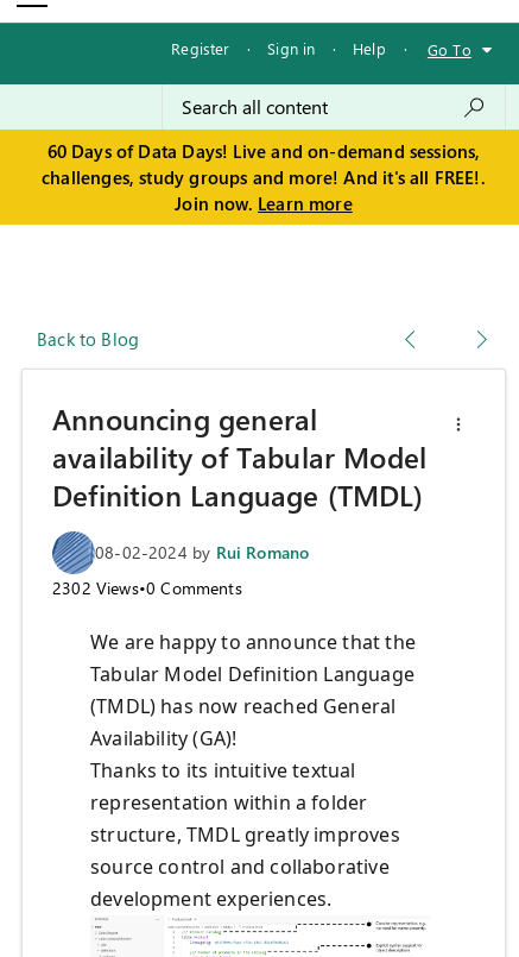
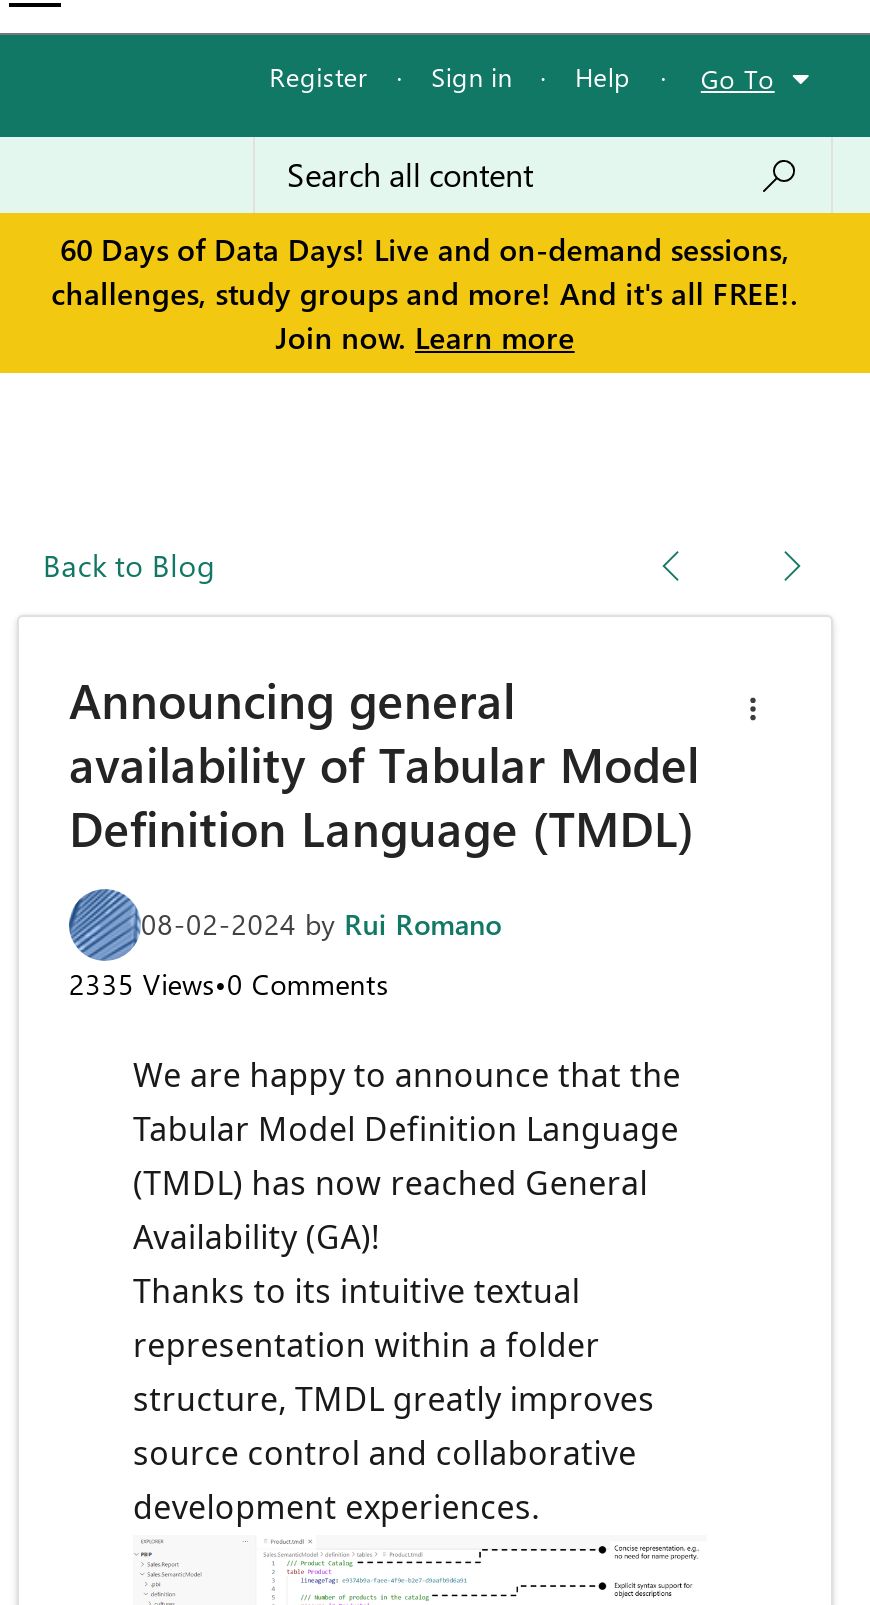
[52,577,242,600] 2302 Views•0 Comments -> [69,966,389,1004] 2335 Views•0 Comments

